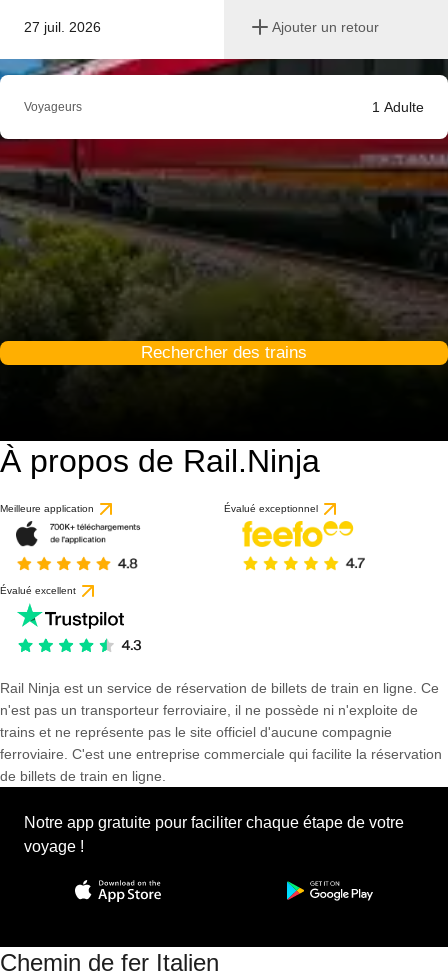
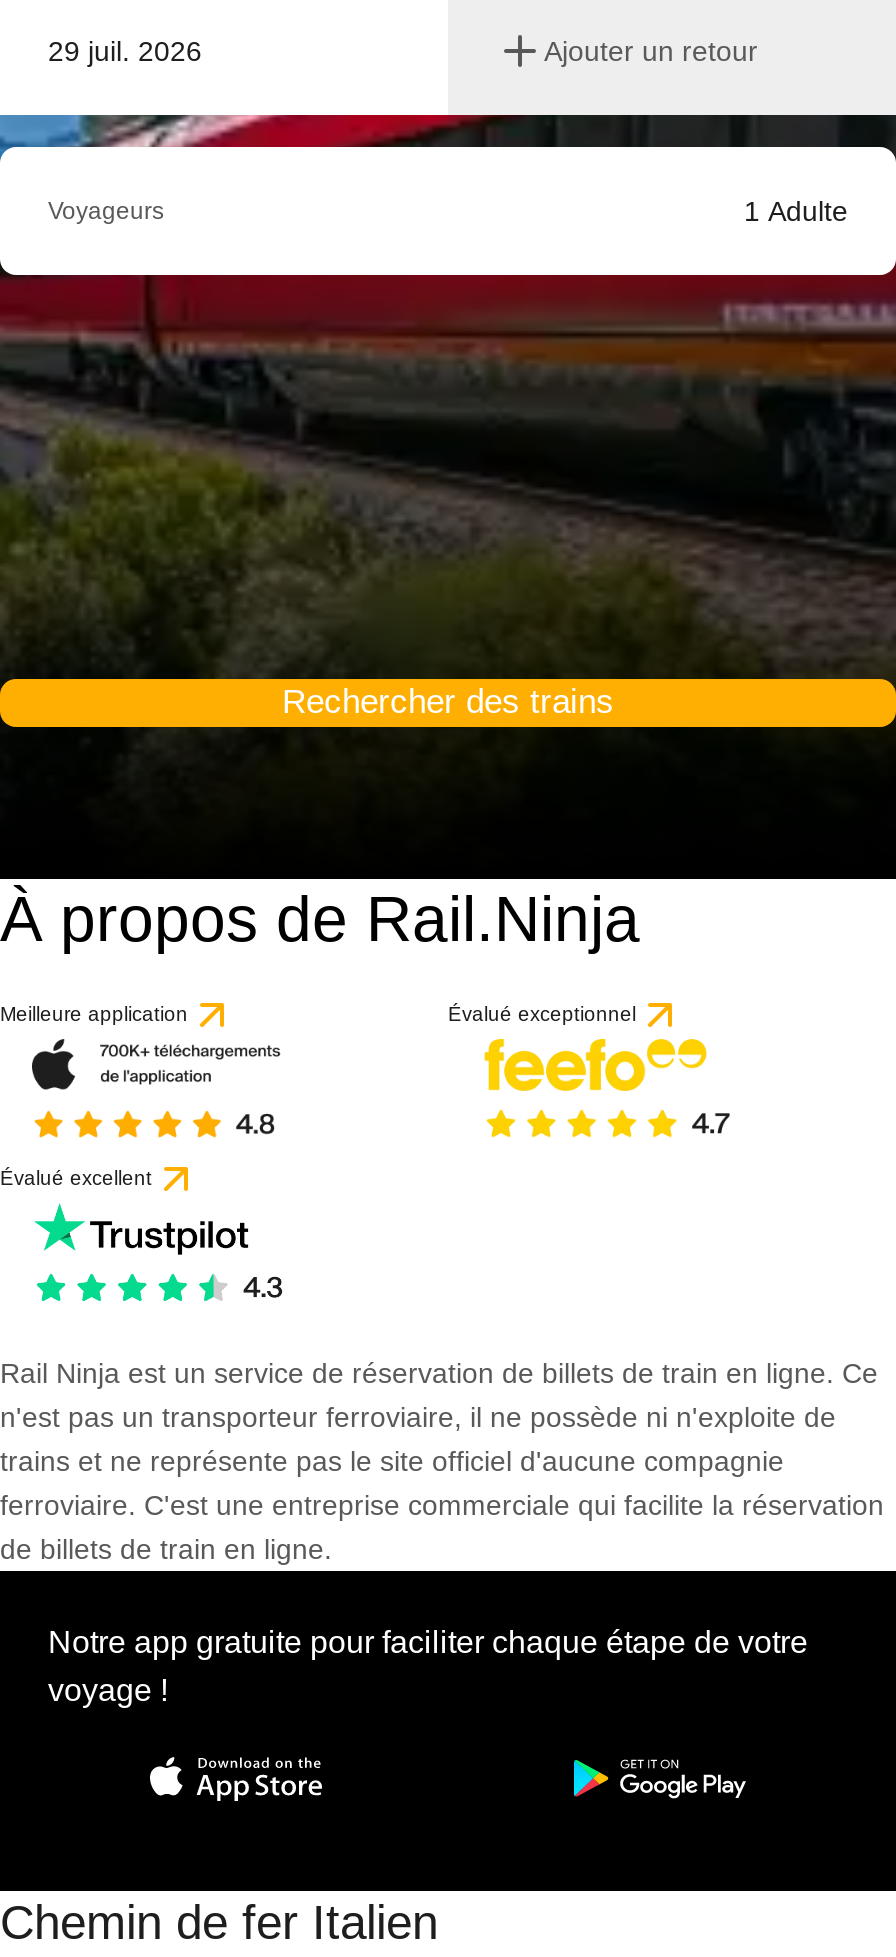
[24,19,101,35] 27 juil. 2026 -> [48,35,202,67] 29 juil. 2026

